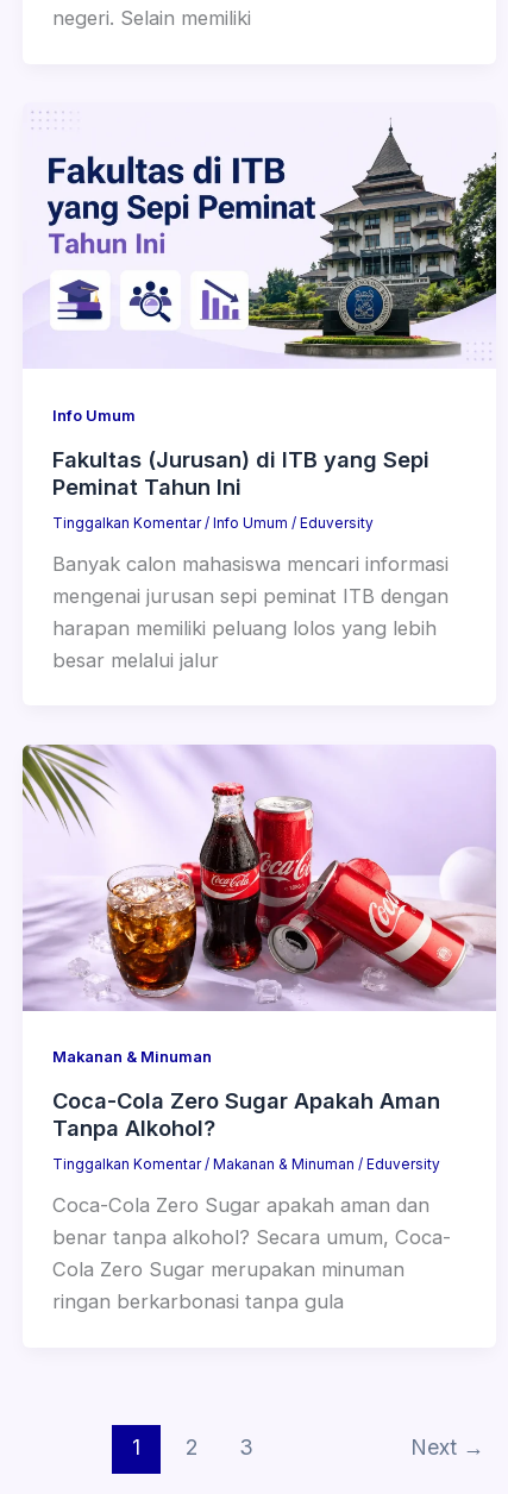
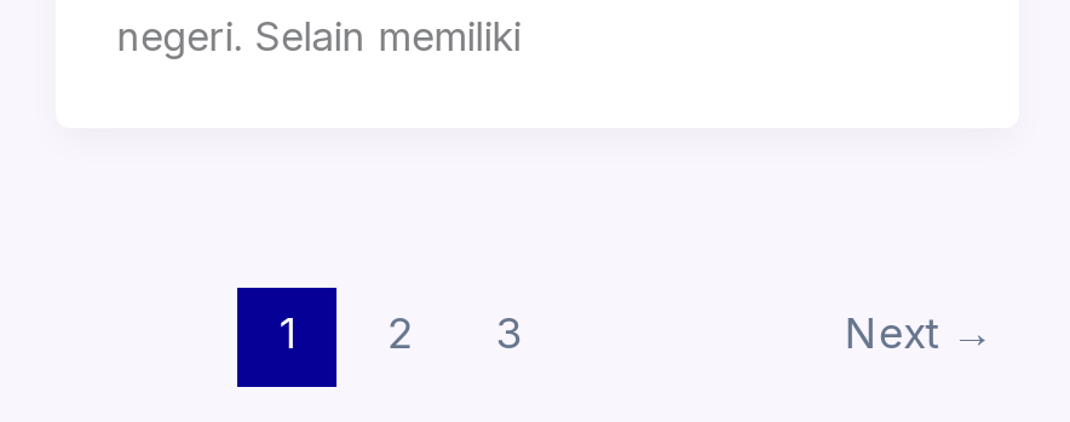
[46,124,497,671] [image] | Info Umum | Fakultas (Jurusan) di ITB yang Sepi | Peminat Tahun Ini | Tinggalkan Komentar / Info Umum / Eduversity | Banyak calon mahasiswa mencari informasi | mengenai jurusan sepi peminat ITB dengan | harapan memiliki peluang lolos yang lebih | besar melalui jalur -> none
[21,743,497,1313] [image] | Makanan & Minuman | Coca-Cola Zero Sugar Apakah Aman | Tanpa Alkohol? | Tinggalkan Komentar / Makanan & Minuman / Eduversity | Coca-Cola Zero Sugar apakah aman dan | benar tanpa alkohol? Secara umum, Coca- | Cola Zero Sugar merupakan minuman | ringan berkarbonasi tanpa gula -> none

